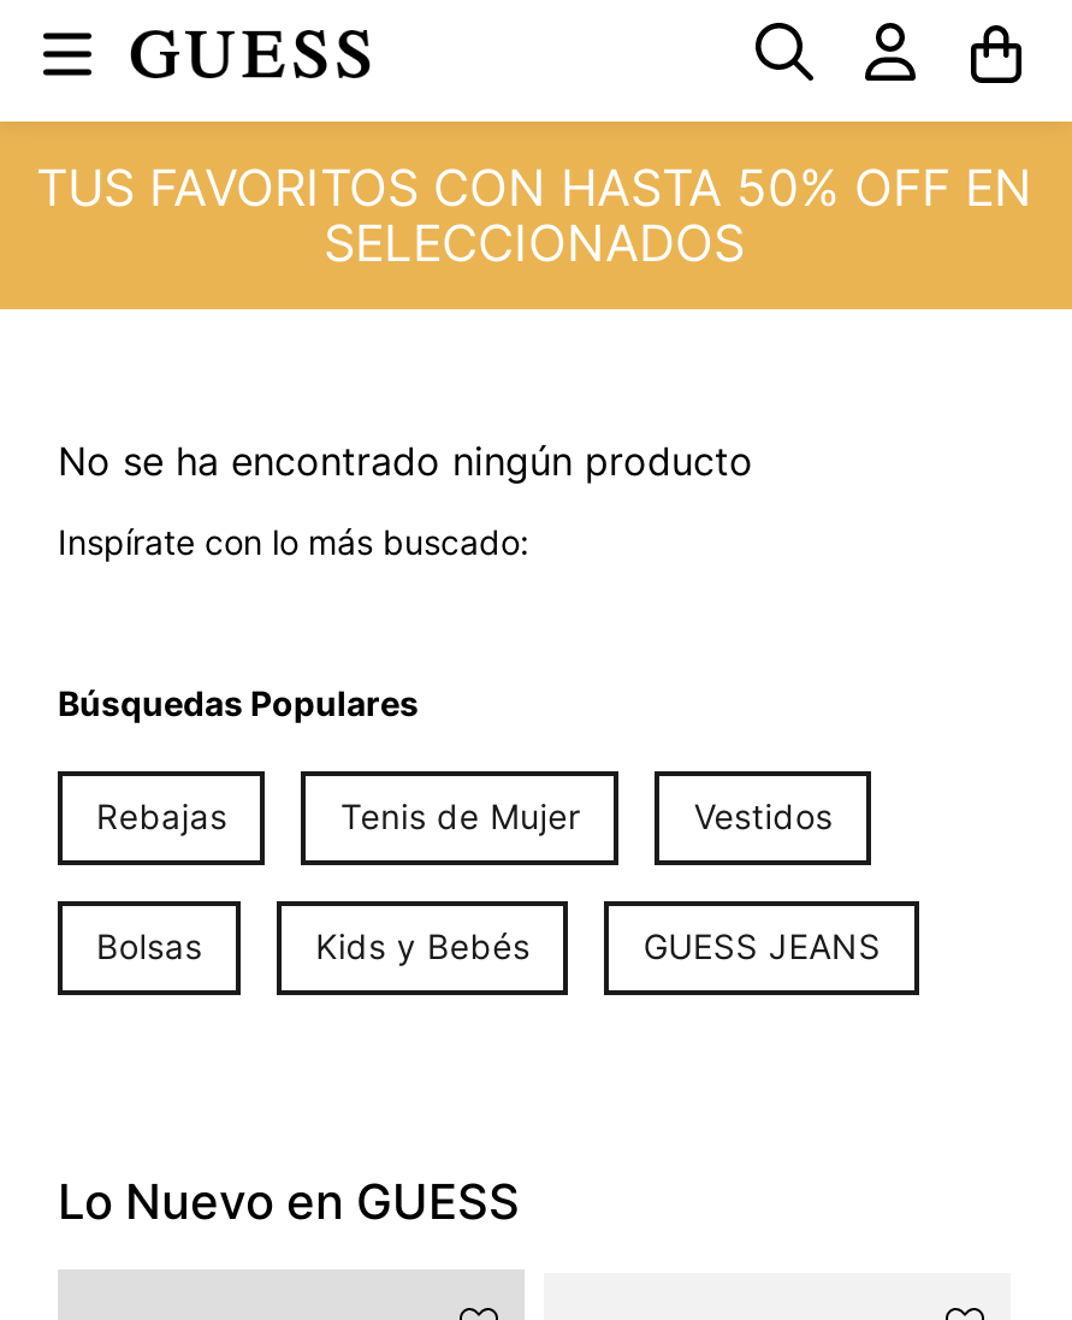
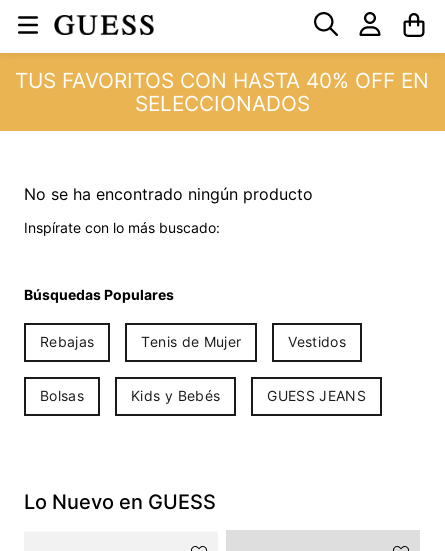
[36,158,1032,218] TUS FAVORITOS CON HASTA 50% OFF EN -> [15,68,429,93] TUS FAVORITOS CON HASTA 40% OFF EN

